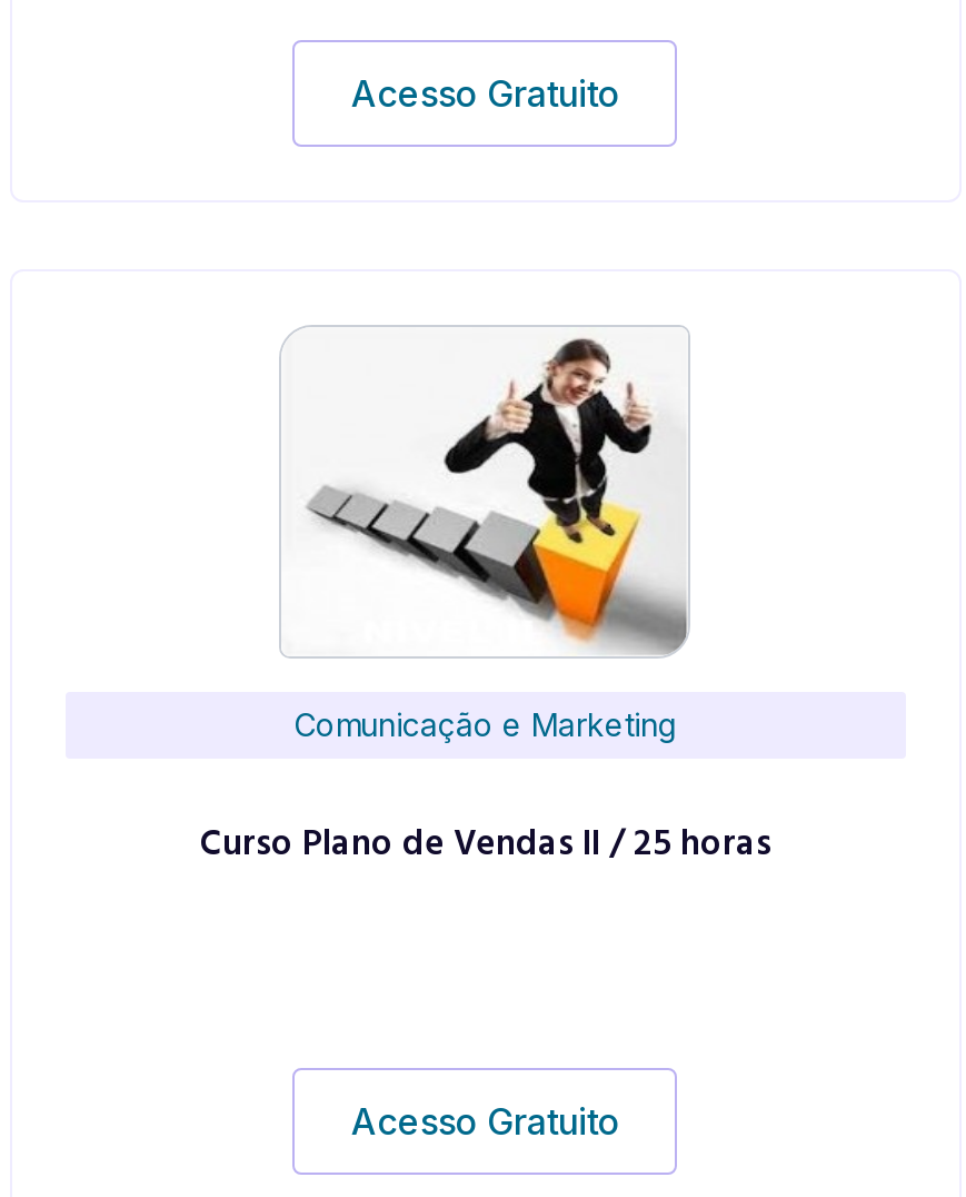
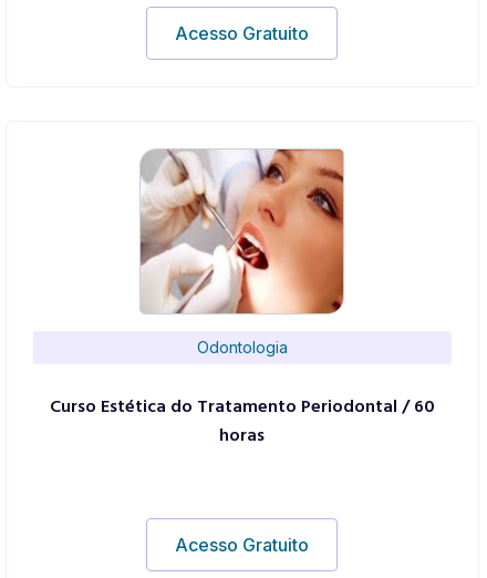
[281,327,688,743] [image] | Comunicação e Marketing -> [139,148,344,356] [image] | Odontologia
[200,816,771,874] Curso Plano de Vendas II / 25 horas -> [50,393,435,451] Curso Estética do Tratamento Periodontal / 60 | horas

